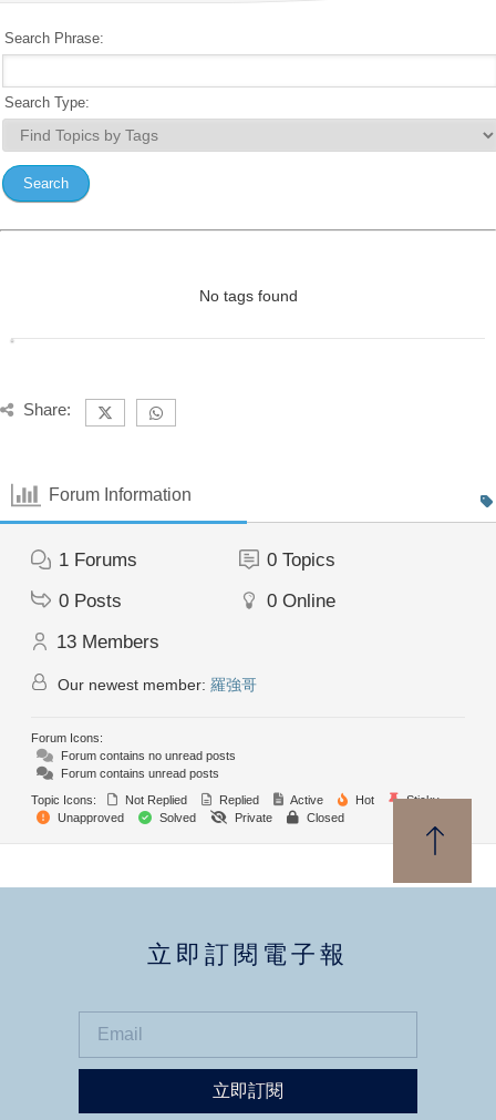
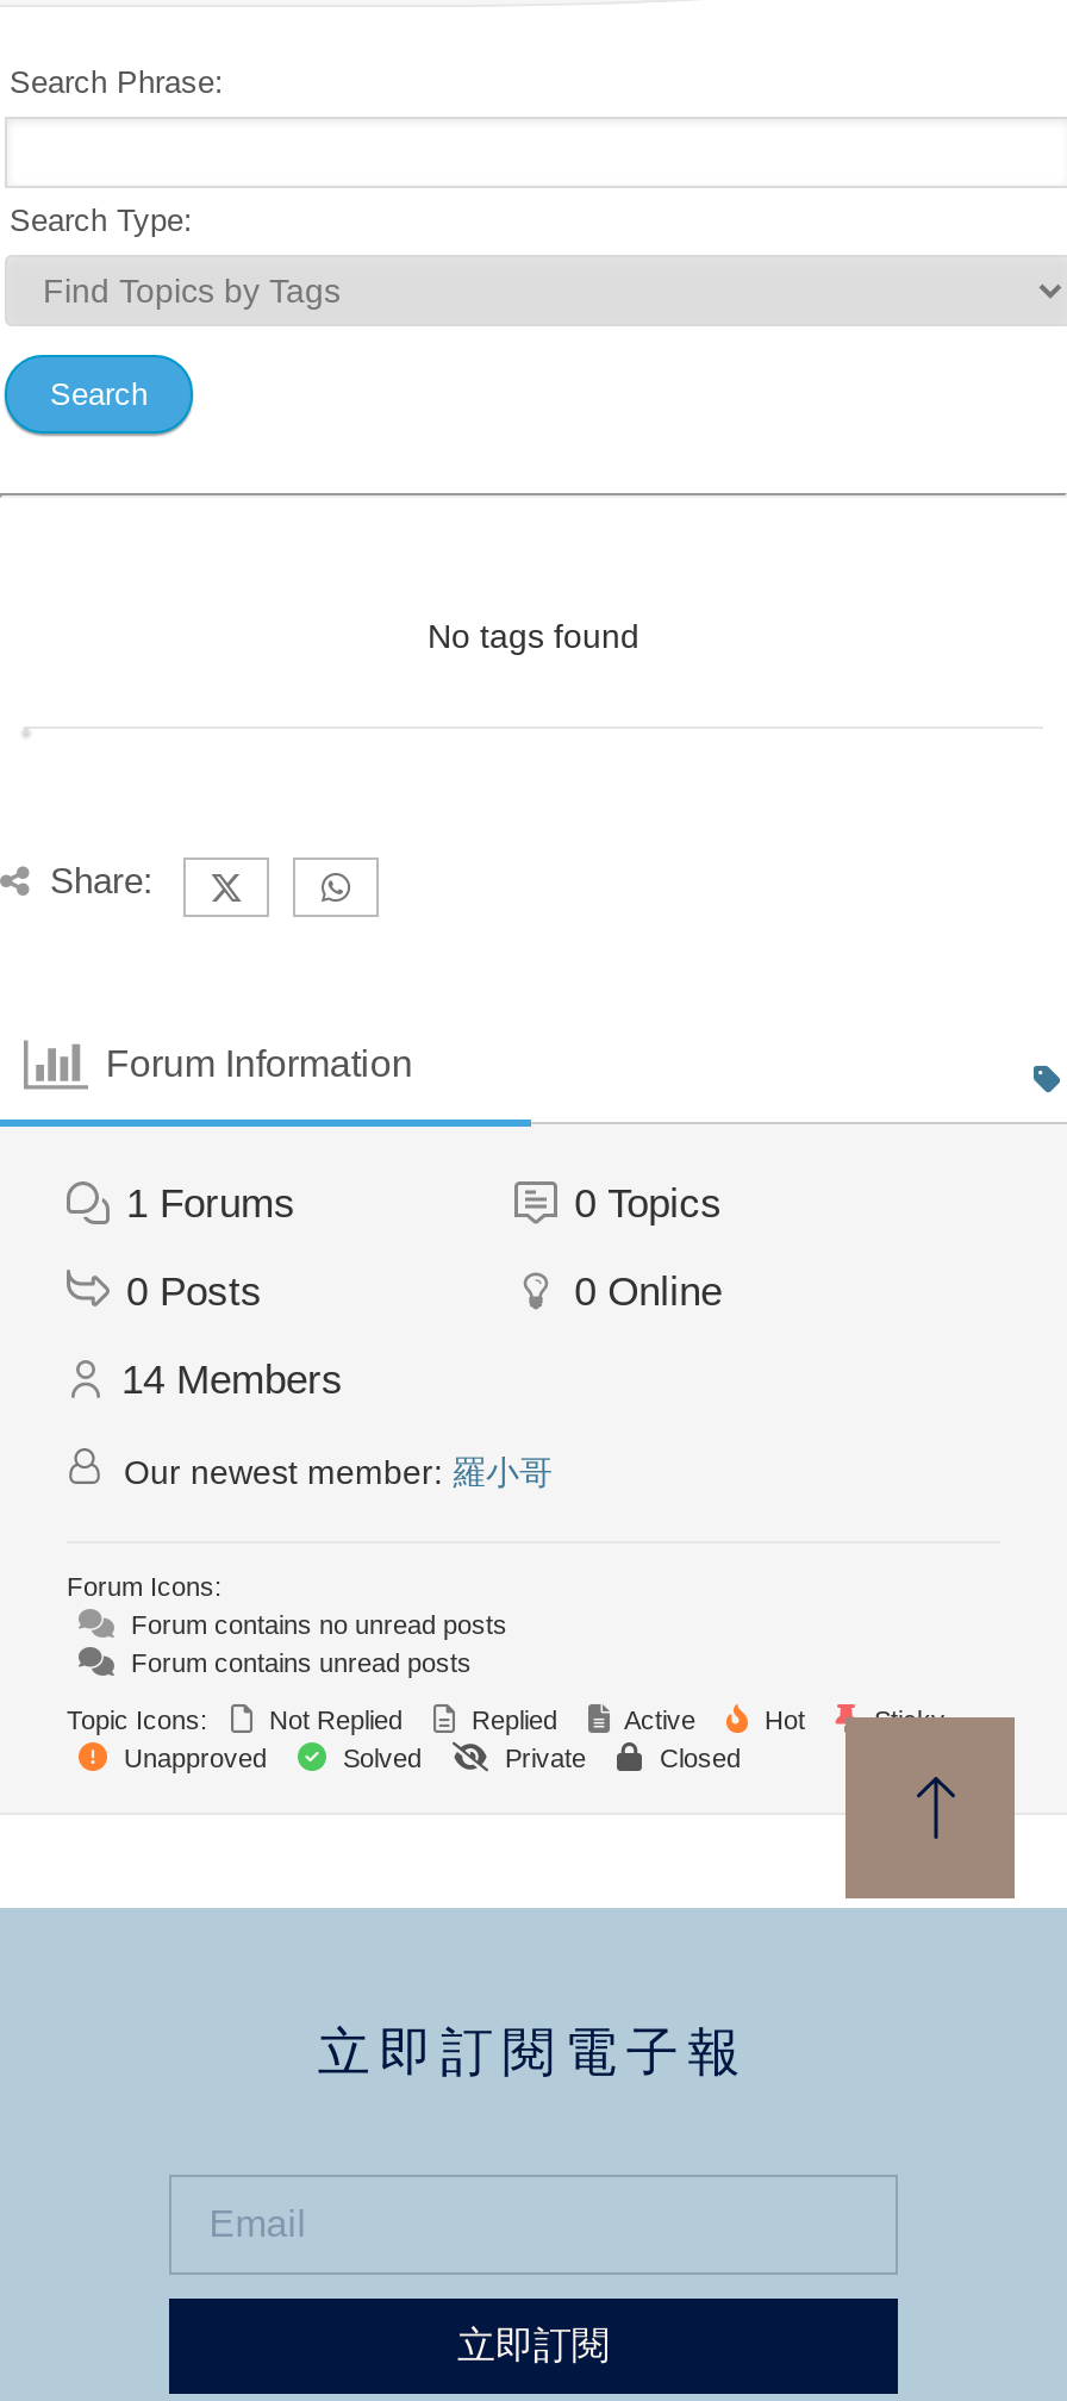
[56,631,159,652] 13 Members -> [121,1357,343,1402] 14 Members
[53,676,257,693] Our newest member:羅強哥 -> [114,1453,553,1491] Our newest member:羅小哥

